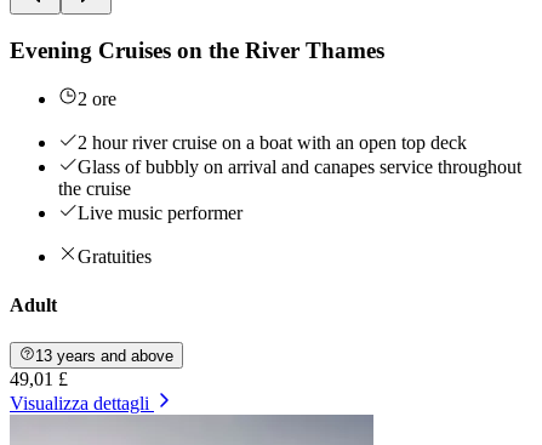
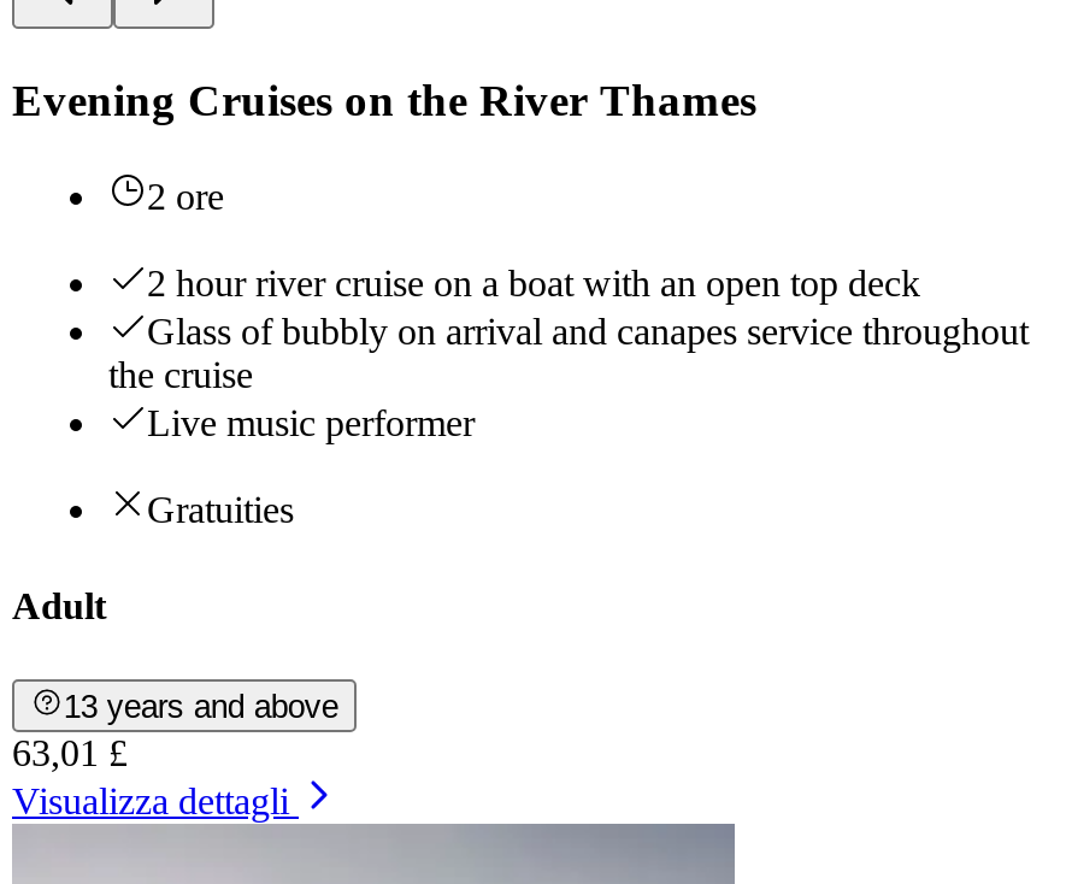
[10,369,68,389] 49,01 £ -> [12,732,128,773] 63,01 £

